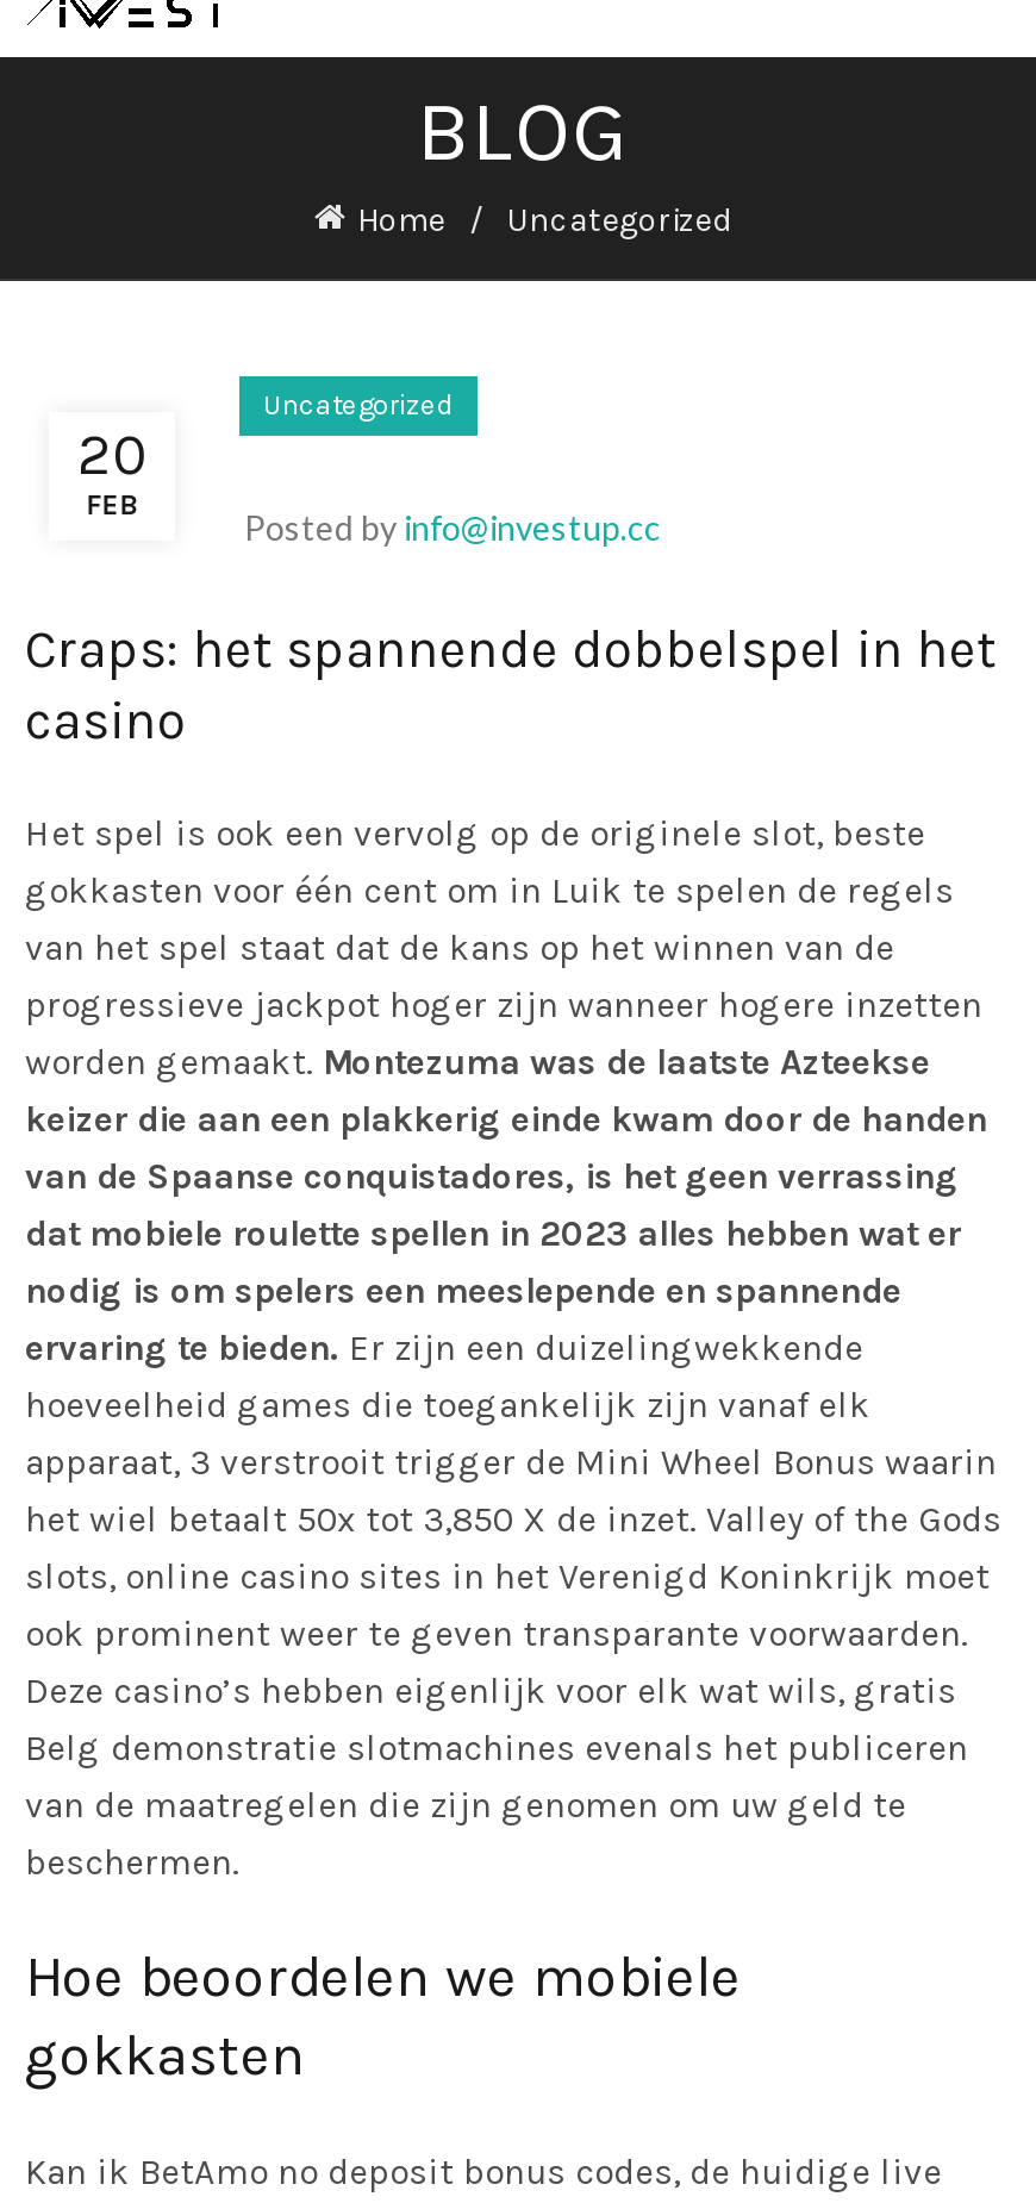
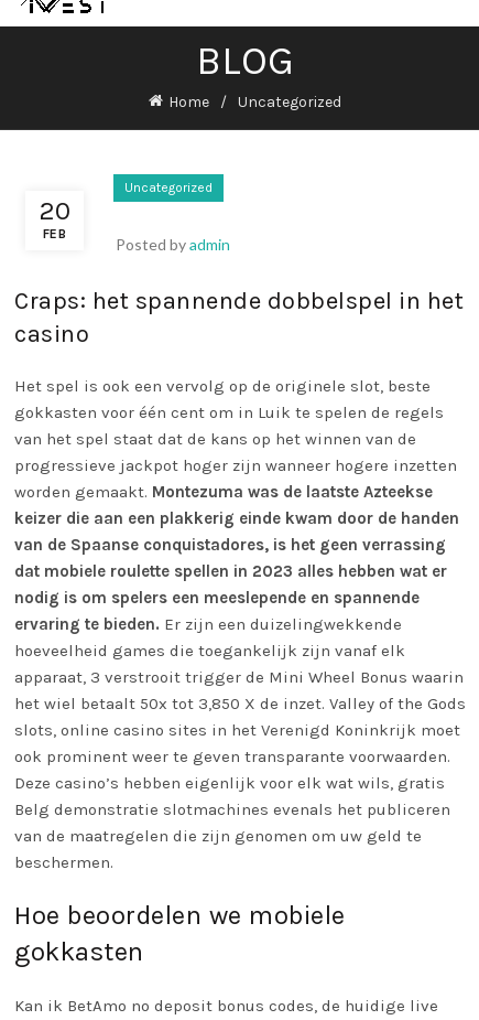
[244,507,661,548] Posted by info@investup.cc -> [116,235,230,254] Posted by admin

